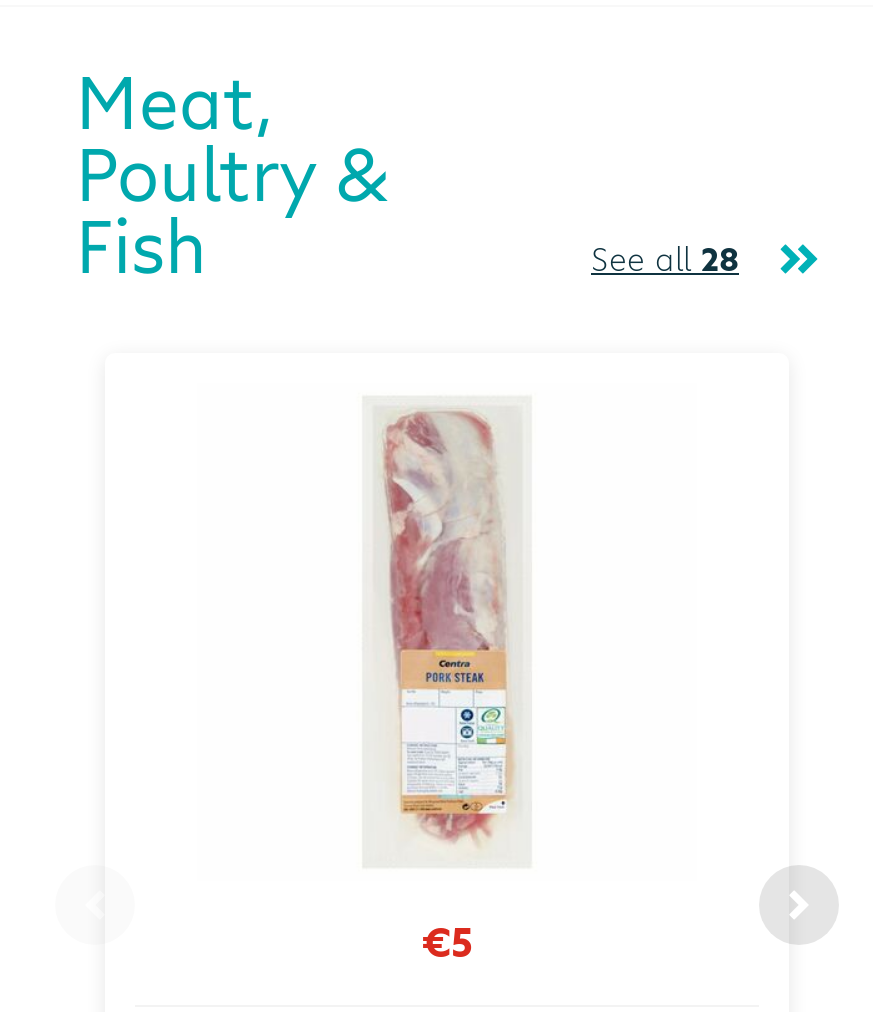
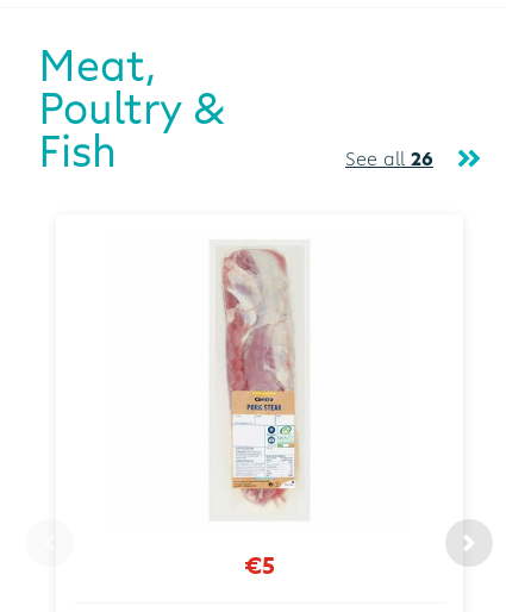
[591,237,739,281] See all 28 -> [345,145,433,171] See all 26

